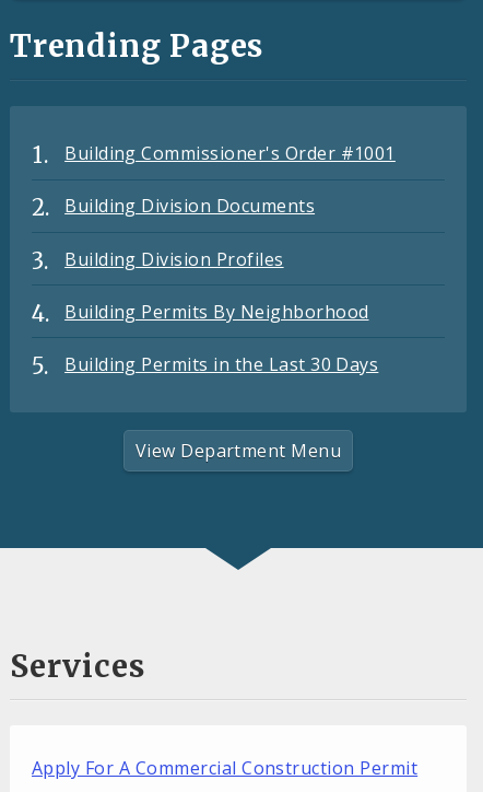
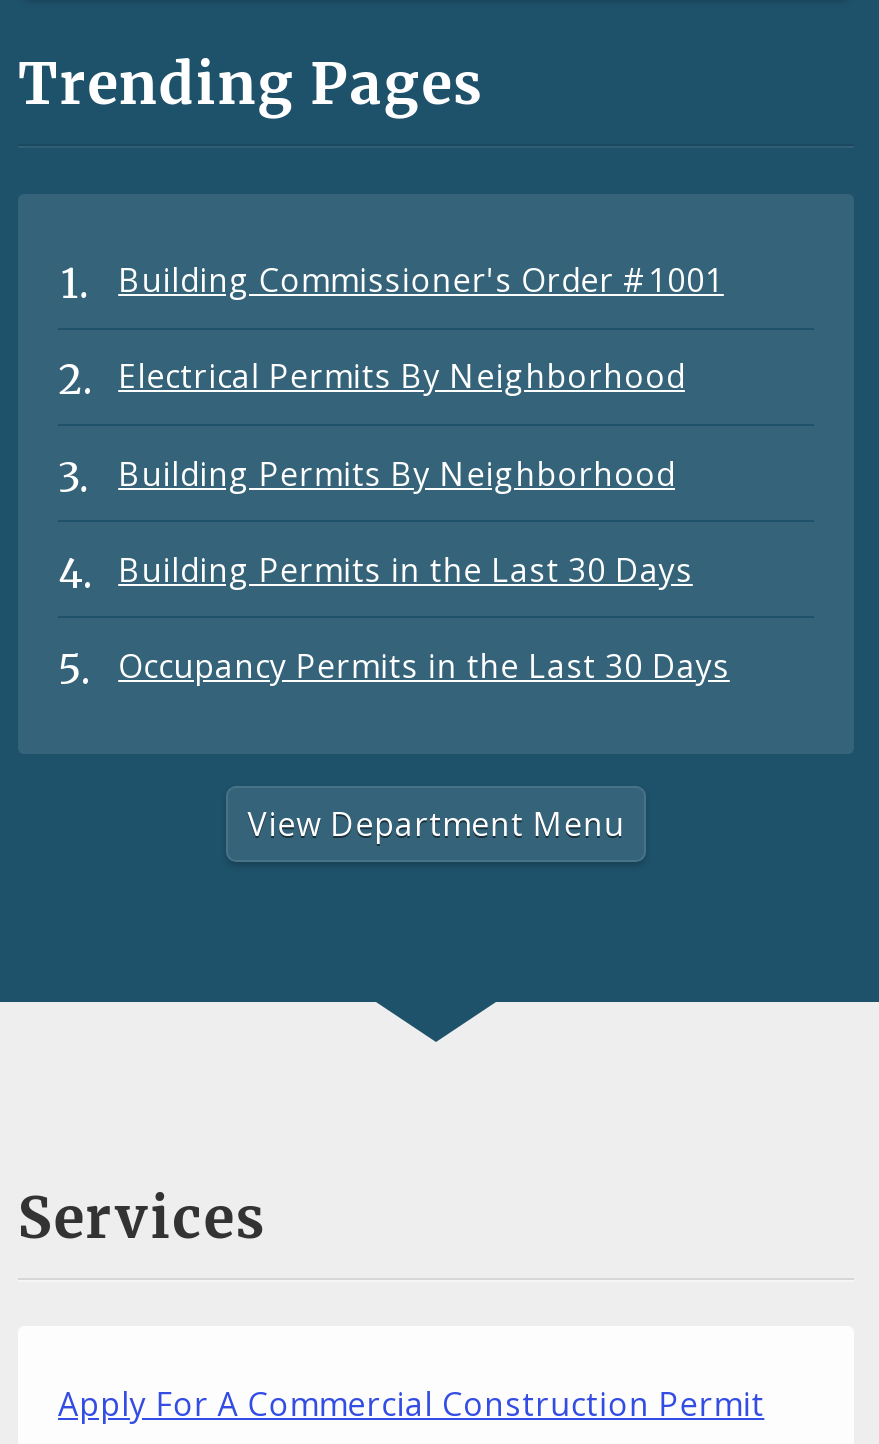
[65,194,315,271] Building Division Documents | Building Division Profiles -> [118,355,685,399] Electrical Permits By Neighborhood
moved [65,300,379,376] -> [118,451,693,592]: Building Permits By Neighborhood | Building Permits in the Last 30 Days
none -> [118,644,730,688] Occupancy Permits in the Last 30 Days

